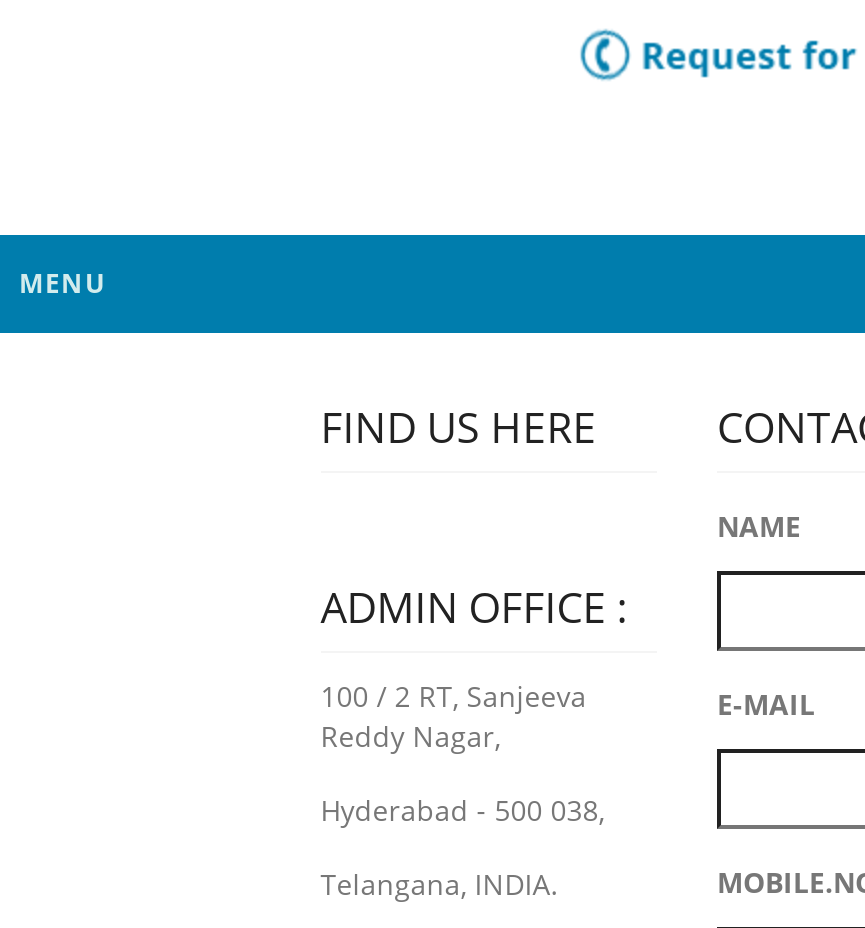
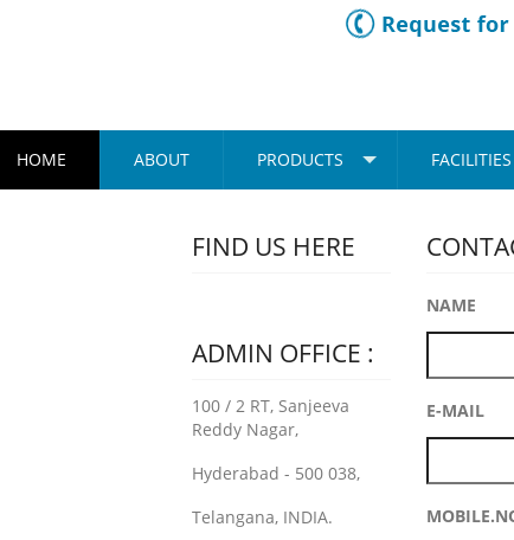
[19,265,107,301] MENU -> [17,148,512,171] HOME | ABOUT | PRODUCTS | FACILITIES

